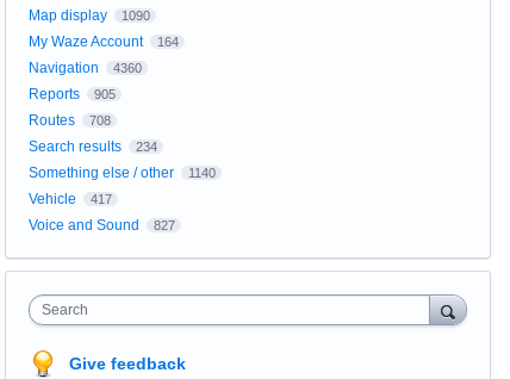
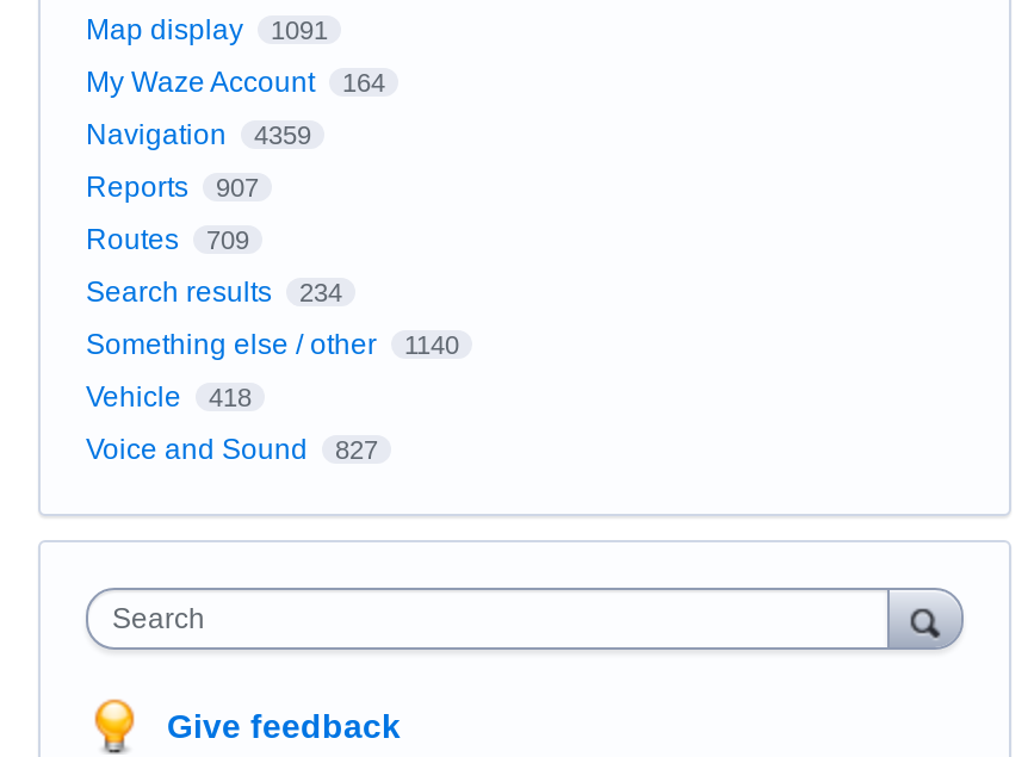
[29,7,150,23] Map display 1090 -> [86,12,328,46] Map display 1091
[29,59,141,76] Navigation 4360 -> [86,117,311,151] Navigation 4359
[29,85,115,102] Reports 905 -> [86,170,259,203] Reports 907
[29,112,110,128] Routes 708 -> [86,222,249,256] Routes 709
[29,190,111,207] Vehicle 417 -> [86,380,252,413] Vehicle 418

